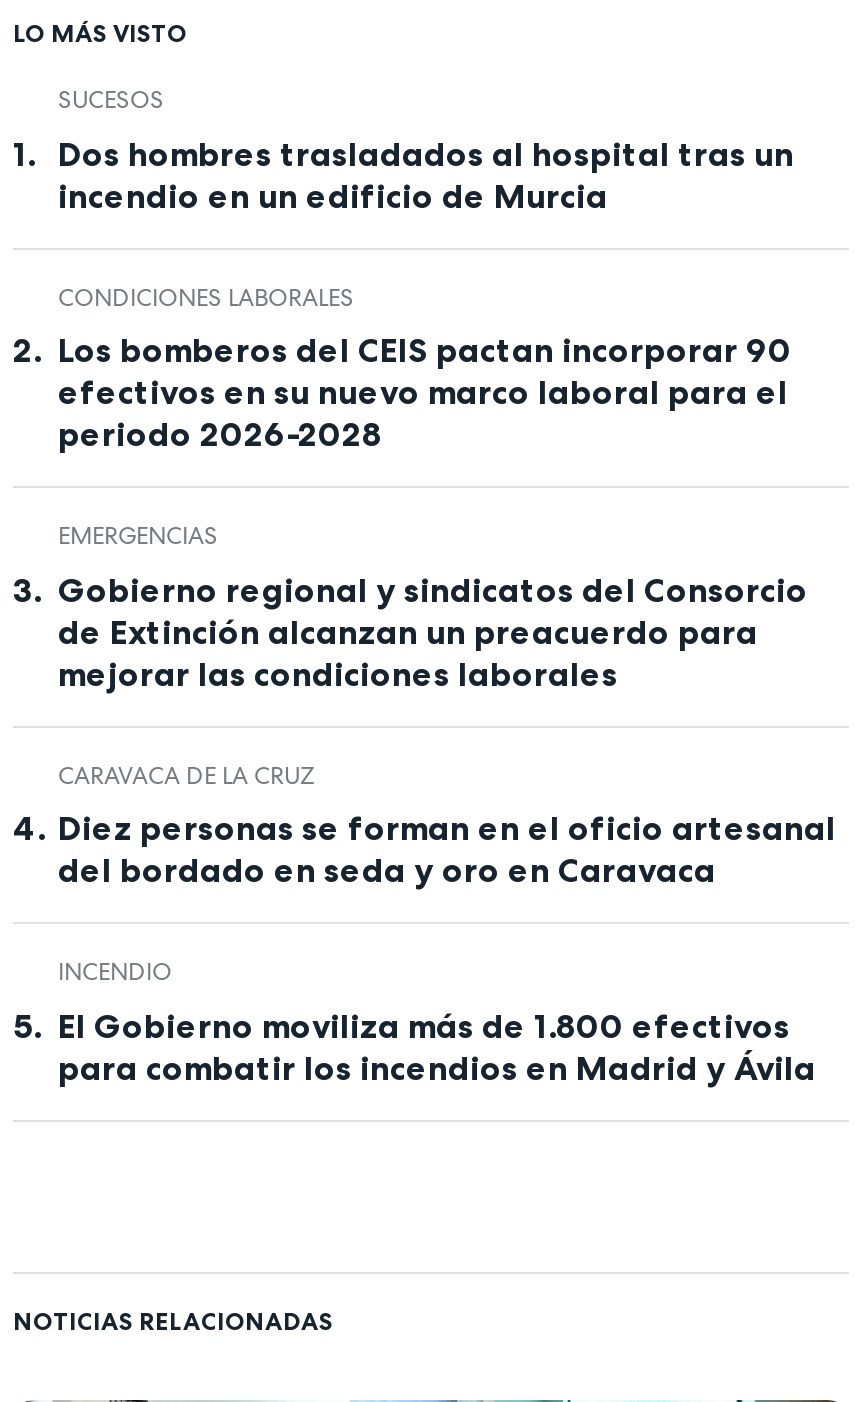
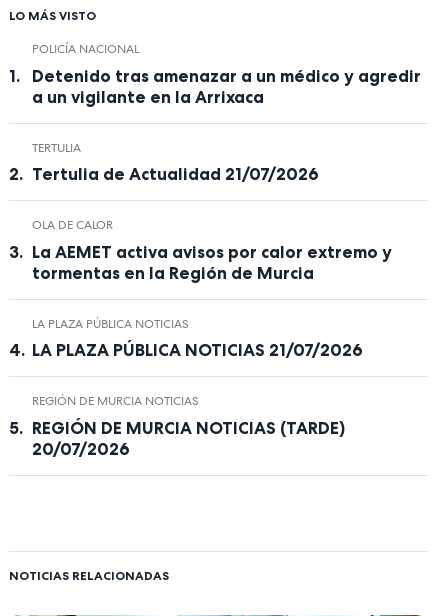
[58,85,794,216] SUCESOS | Dos hombres trasladados al hospital tras un | incendio en un edificio de Murcia -> [31,41,420,107] POLICÍA NACIONAL | Detenido tras amenazar a un médico y agredir | a un vigilante en la Arrixaca
[58,282,792,455] CONDICIONES LABORALES | Los bomberos del CEIS pactan incorporar 90 | efectivos en su nuevo marco laboral para el | periodo 2026-2028 -> [31,140,318,184] TERTULIA | Tertulia de Actualidad 21/07/2026
[58,521,808,694] EMERGENCIAS | Gobierno regional y sindicatos del Consorcio | de Extinción alcanzan un preacuerdo para | mejorar las condiciones laborales -> [31,217,391,283] OLA DE CALOR | La AEMET activa avisos por calor extremo y | tormentas en la Región de Murcia
[58,760,836,891] CARAVACA DE LA CRUZ | Diez personas se forman en el oficio artesanal | del bordado en seda y oro en Caravaca -> [31,316,362,360] LA PLAZA PÚBLICA NOTICIAS | LA PLAZA PÚBLICA NOTICIAS 21/07/2026
[58,957,816,1088] INCENDIO | El Gobierno moviliza más de 1.800 efectivos | para combatir los incendios en Madrid y Ávila -> [31,393,344,459] REGIÓN DE MURCIA NOTICIAS | REGIÓN DE MURCIA NOTICIAS (TARDE) | 20/07/2026

